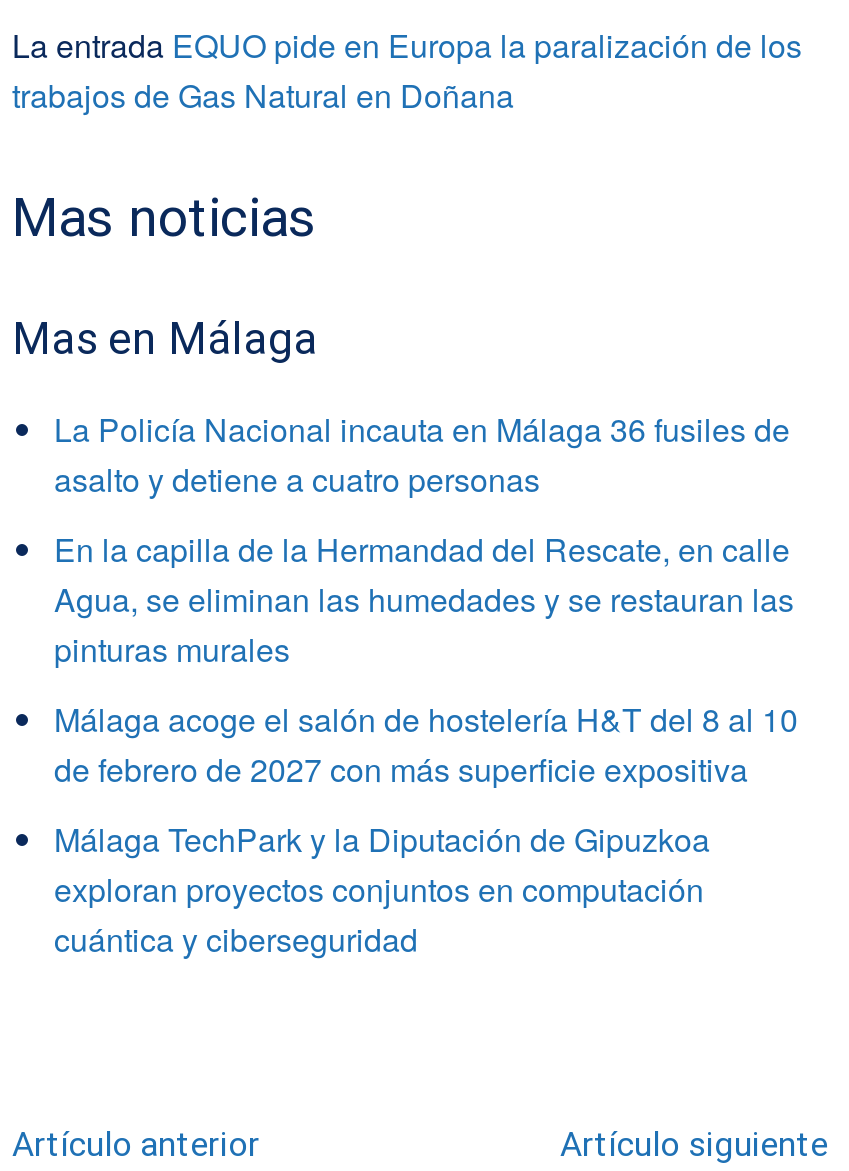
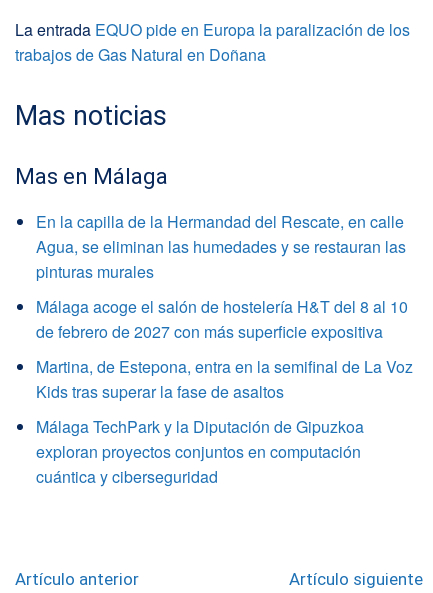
[54,405,790,501] La Policía Nacional incauta en Málaga 36 fusiles de | asalto y detiene a cuatro personas -> none
moved [54,525,798,791] -> [36,210,408,343]: En la capilla de la Hermandad del Rescate, en calle | Agua, se eliminan las humedades y se restauran las | pinturas murales | Málaga acoge el salón de hostelería H&T del 8 al 10 | de febrero de 2027 con más superficie expositiva
none -> [36,355,413,403] Martina, de Estepona, entra en la semifinal de La Voz | Kids tras superar la fase de asaltos

